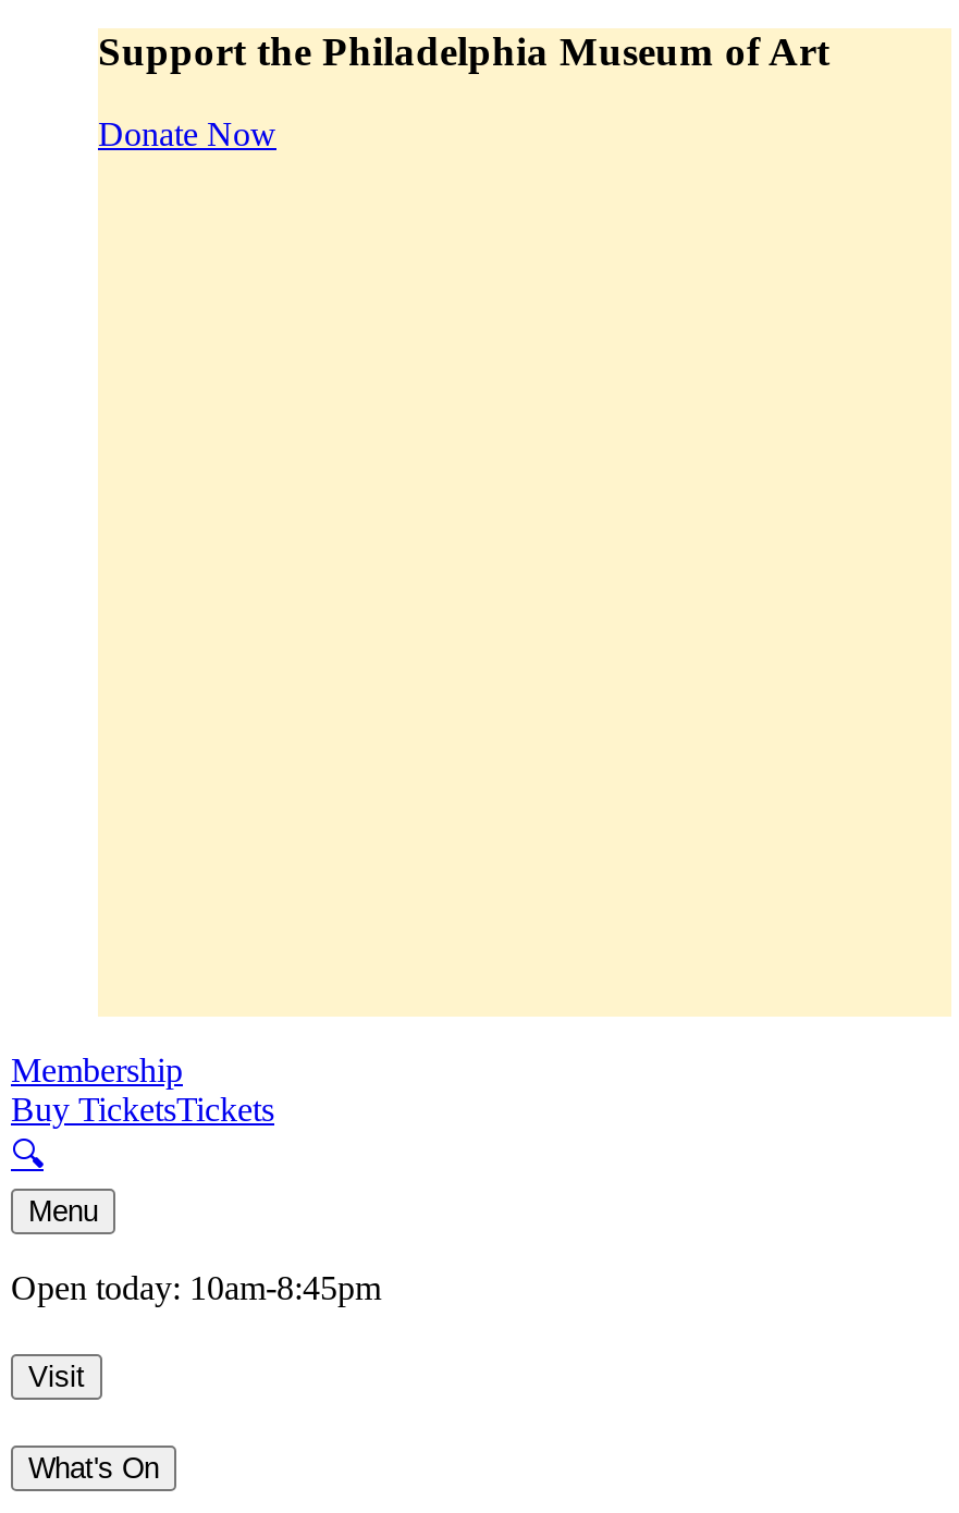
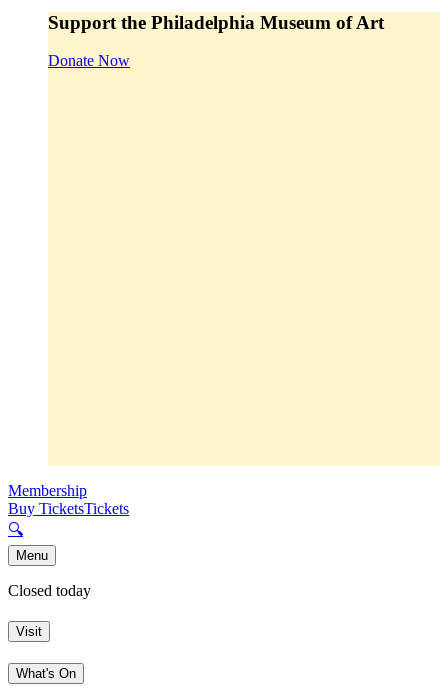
[11,1270,381,1307] Open today: 10am-8:45pm -> [8,582,91,599] Closed today

